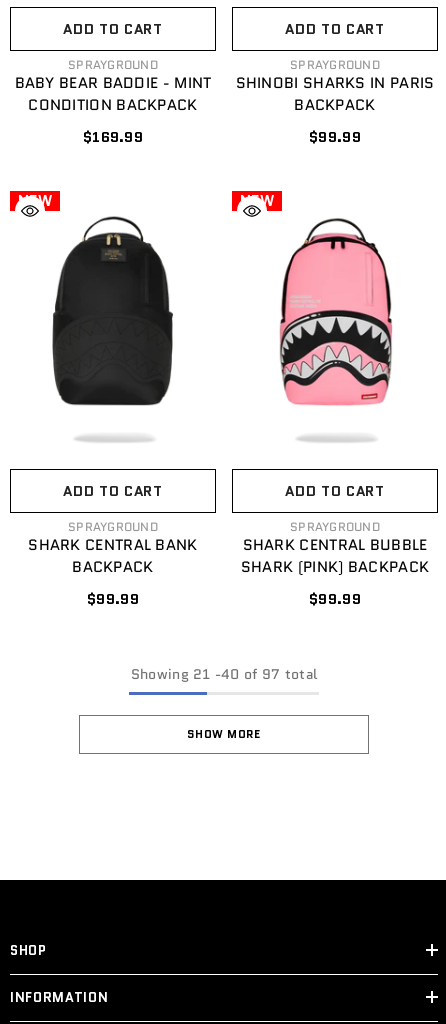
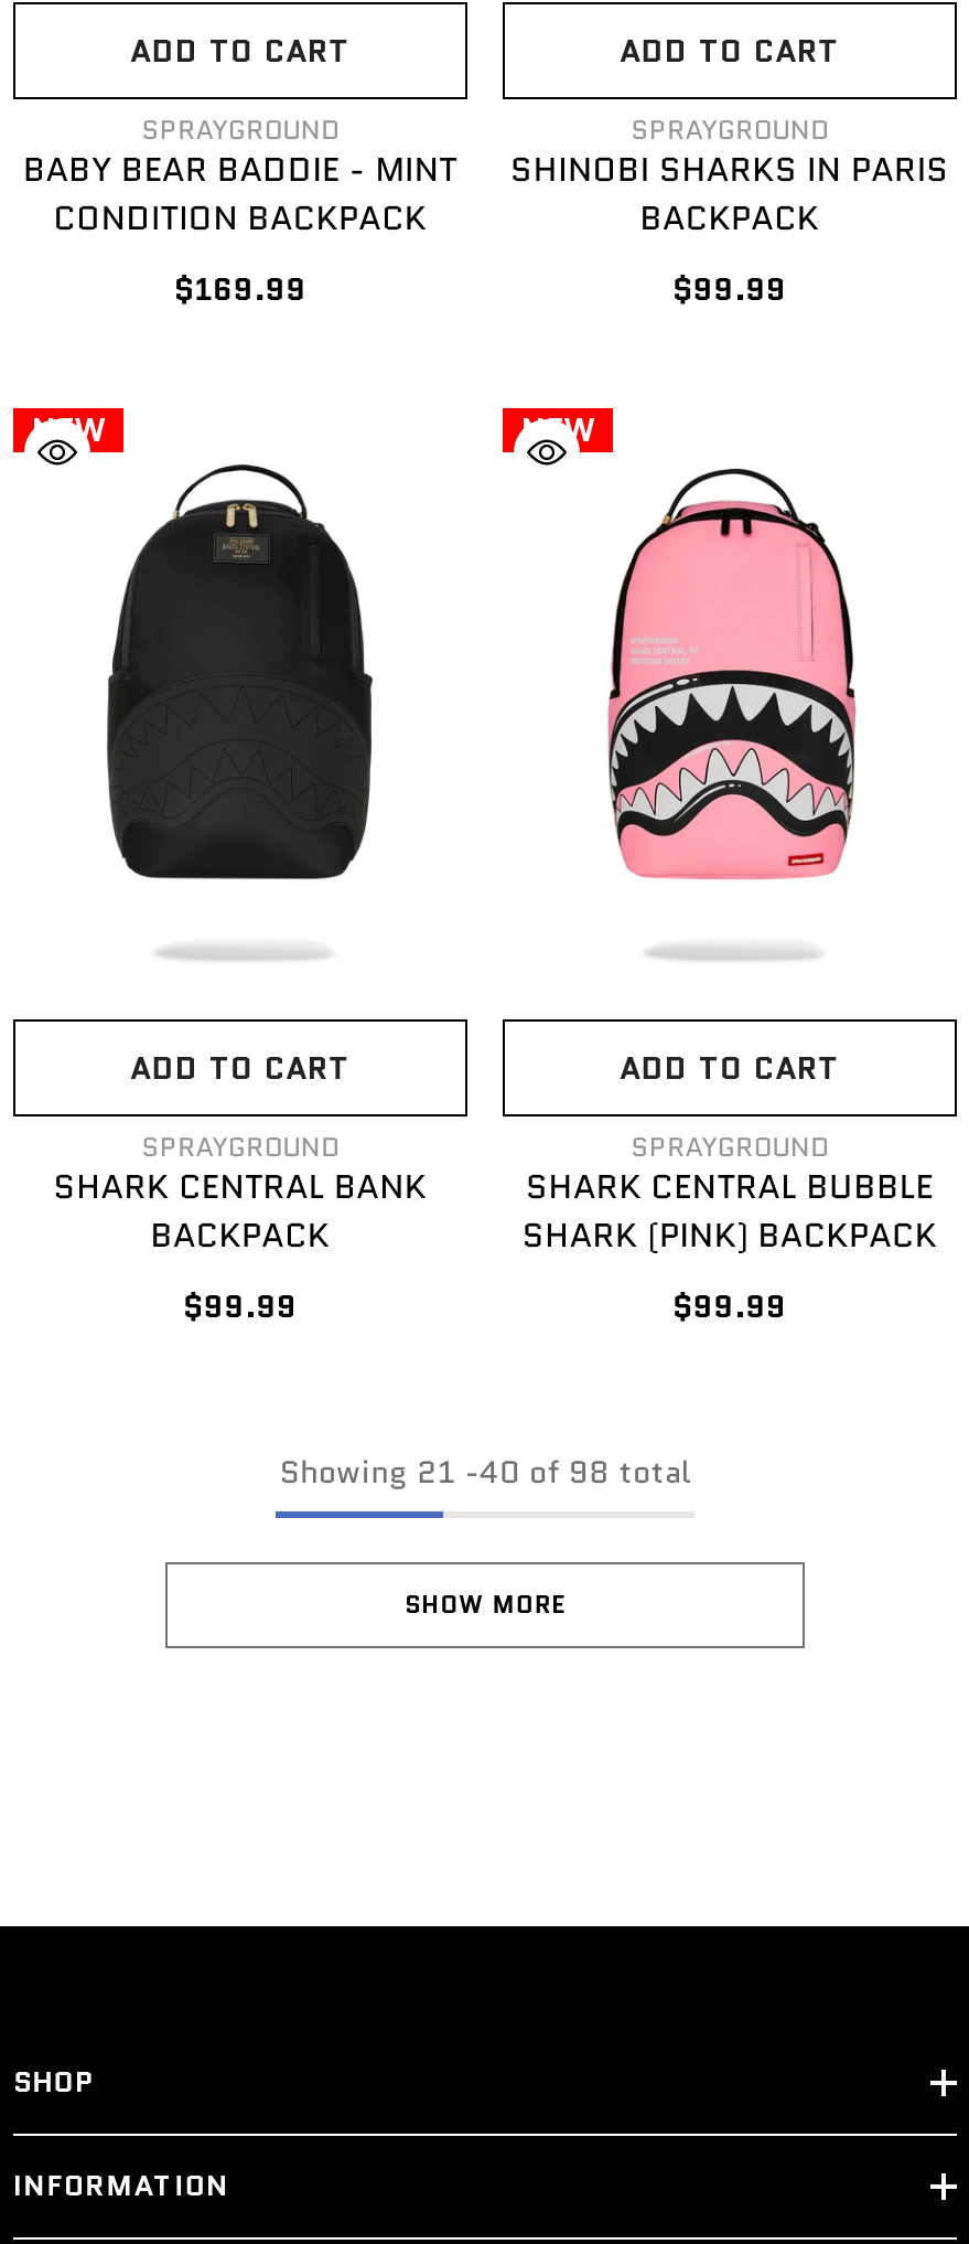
[131,664,317,684] Showing 21 -40 of 97 total -> [280,1451,691,1495] Showing 21 -40 of 98 total

